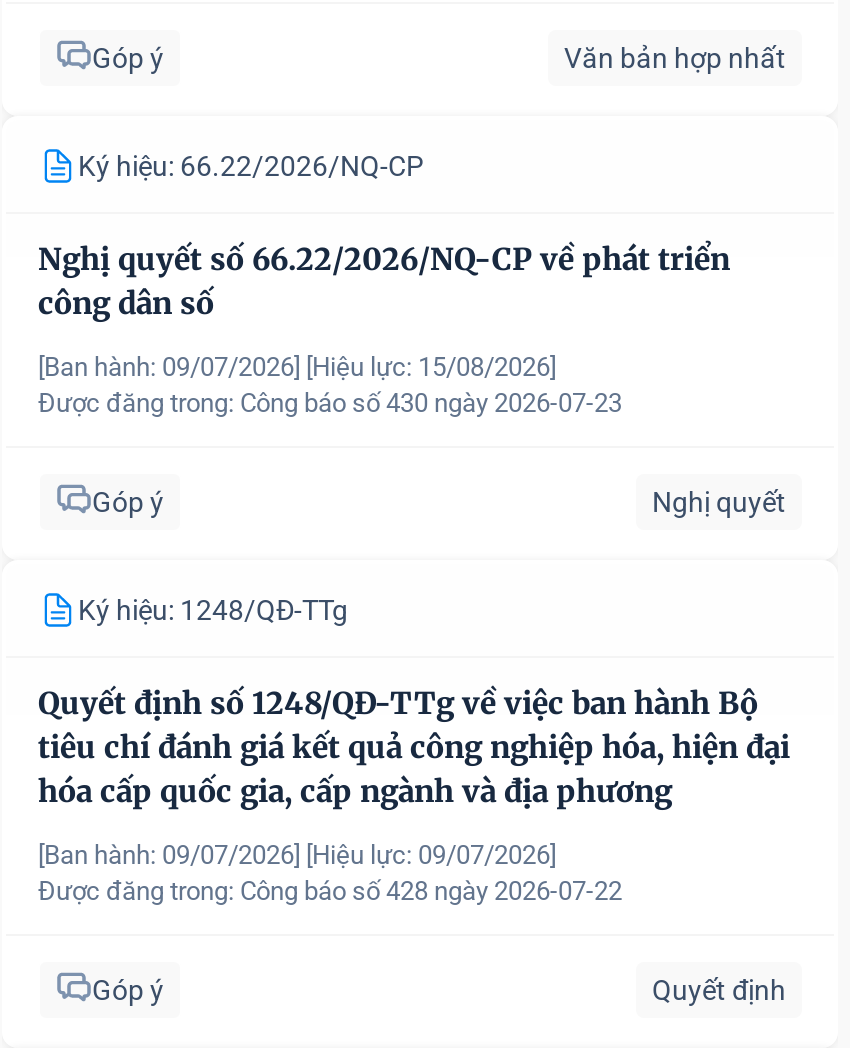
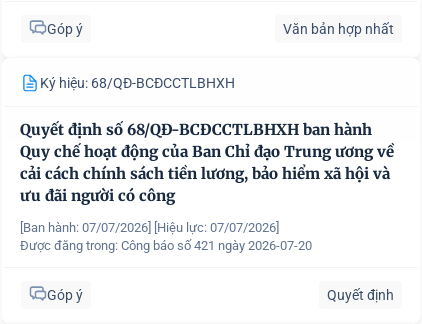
[38,149,790,905] Ký hiệu: 66.22/2026/NQ-CP | Nghị quyết số 66.22/2026/NQ-CP về phát triển | công dân số | [Ban hành: 09/07/2026] [Hiệu lực: 15/08/2026] | Được đăng trong: Công báo số 430 ngày 2026-07-23 | Góp ý | Nghị quyết | Ký hiệu: 1248/QĐ-TTg | Quyết định số 1248/QĐ-TTg về việc ban hành Bộ | tiêu chí đánh giá kết quả công nghiệp hóa, hiện đại | hóa cấp quốc gia, cấp ngành và địa phương | [Ban hành: 09/07/2026] [Hiệu lực: 09/07/2026] | Được đăng trong: Công báo số 428 ngày 2026-07-22 -> [20,74,394,252] Ký hiệu: 68/QĐ-BCĐCCTLBHXH | Quyết định số 68/QĐ-BCĐCCTLBHXH ban hành | Quy chế hoạt động của Ban Chỉ đạo Trung ương về | cải cách chính sách tiền lương, bảo hiểm xã hội và | ưu đãi người có công | [Ban hành: 07/07/2026] [Hiệu lực: 07/07/2026] | Được đăng trong: Công báo số 421 ngày 2026-07-20

